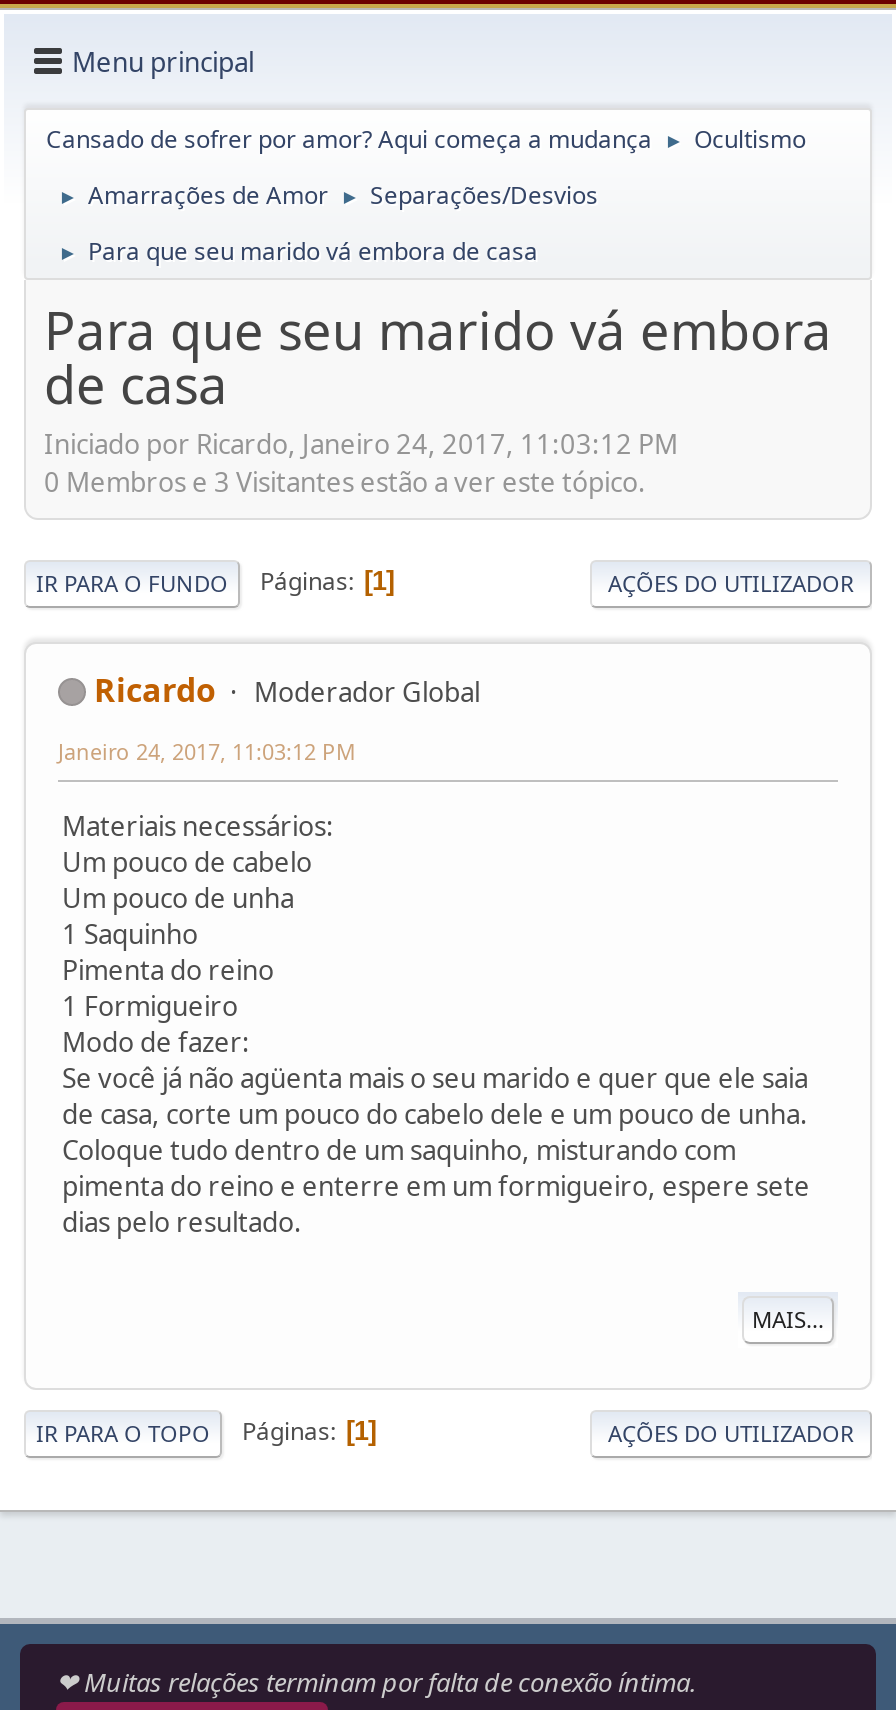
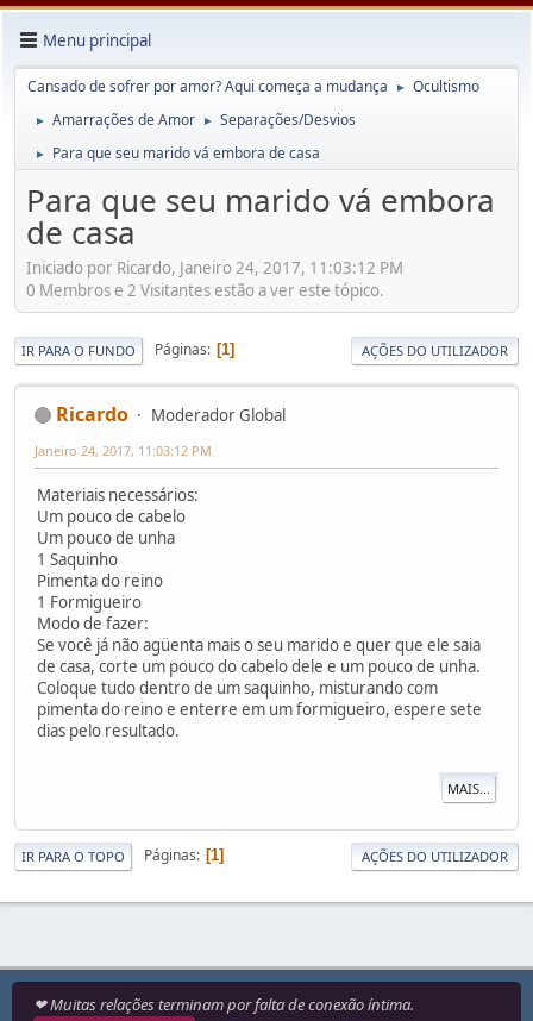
[44,463,646,499] 0 Membros e 3 Visitantes estão a ver este tópico. -> [26,279,384,300] 0 Membros e 2 Visitantes estão a ver este tópico.

